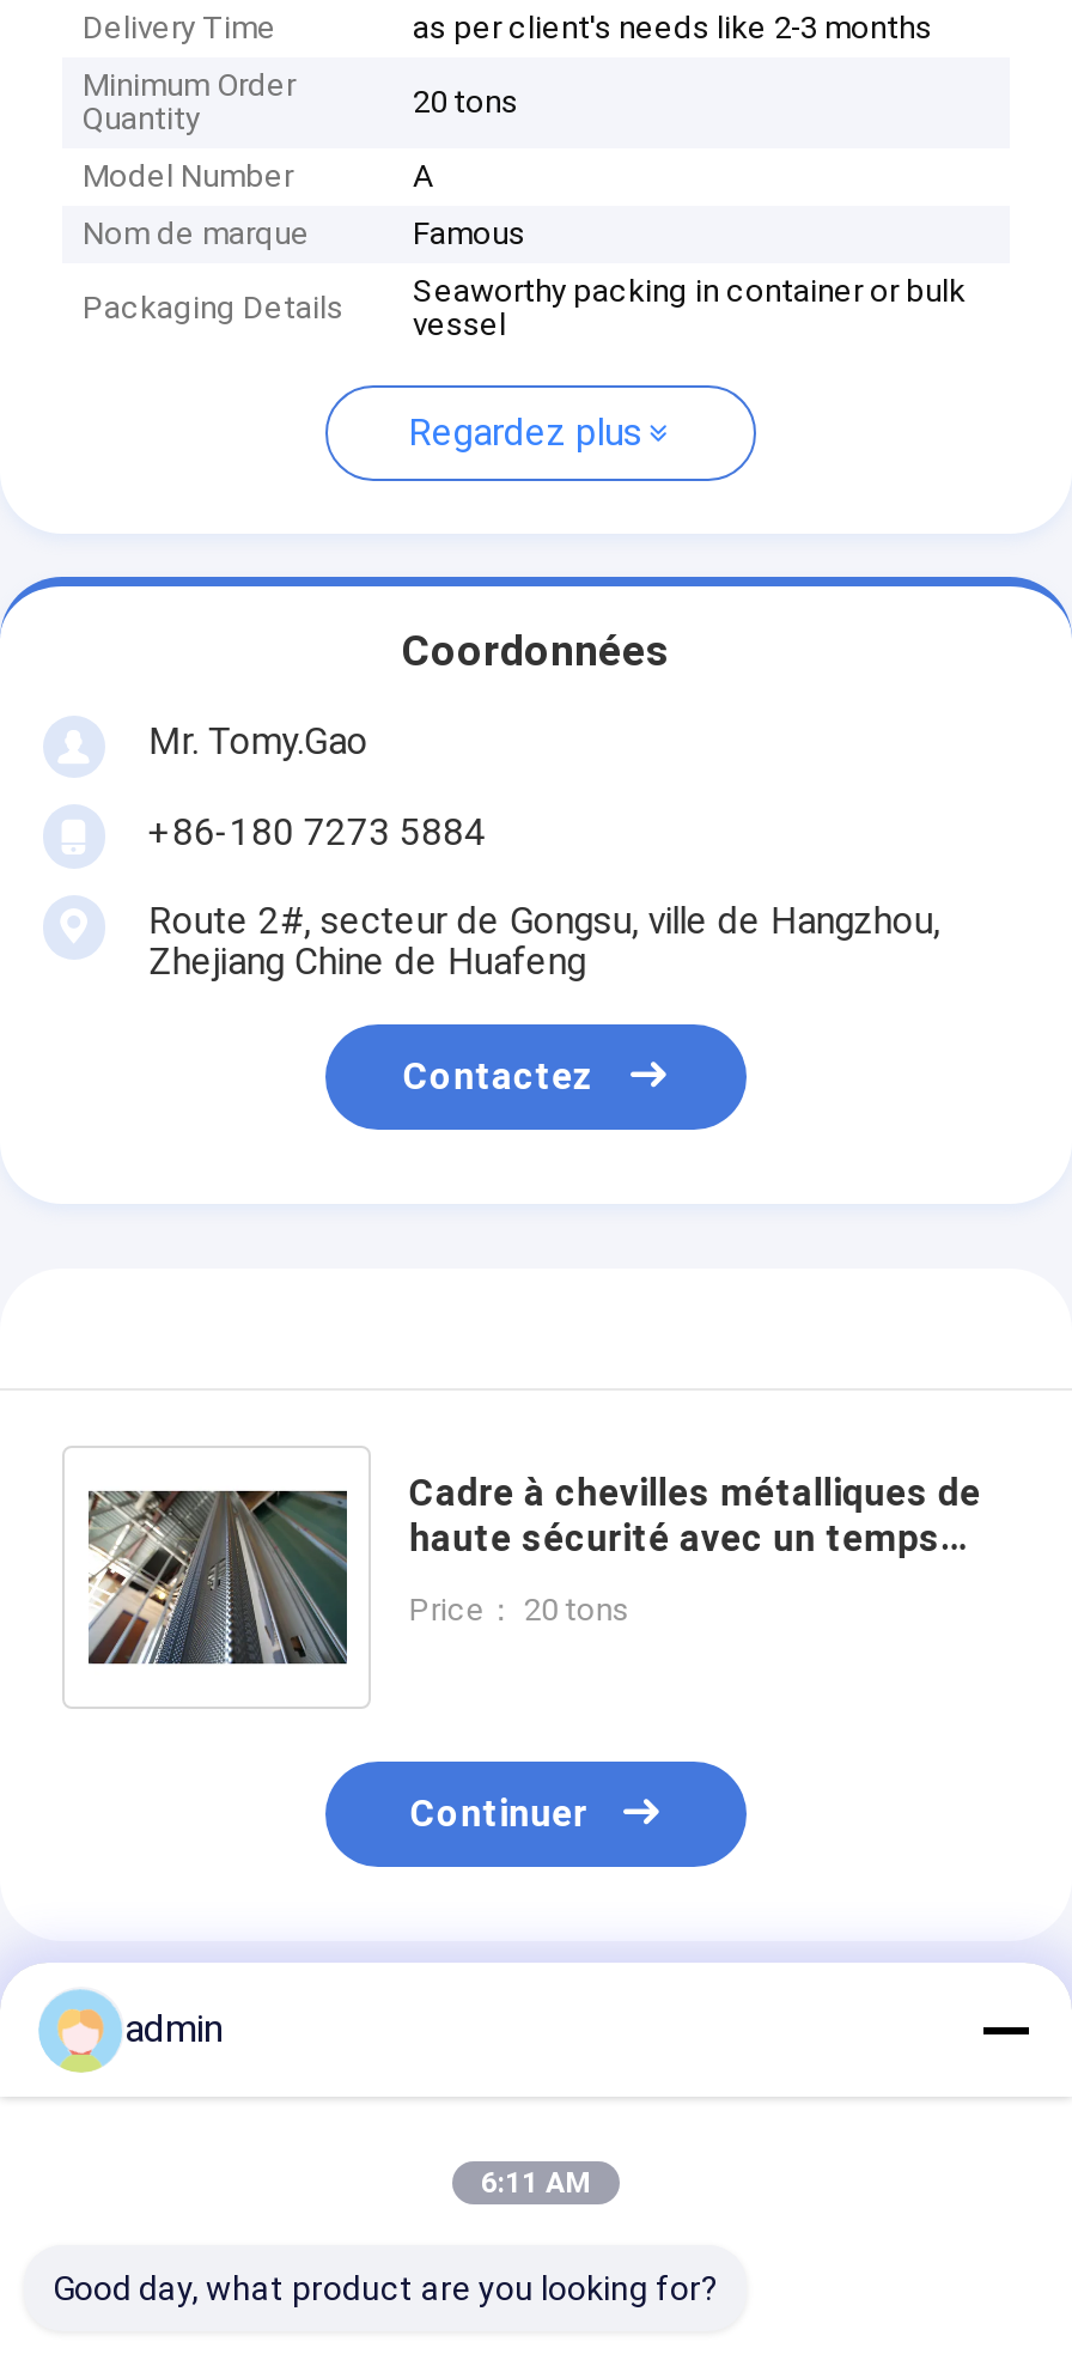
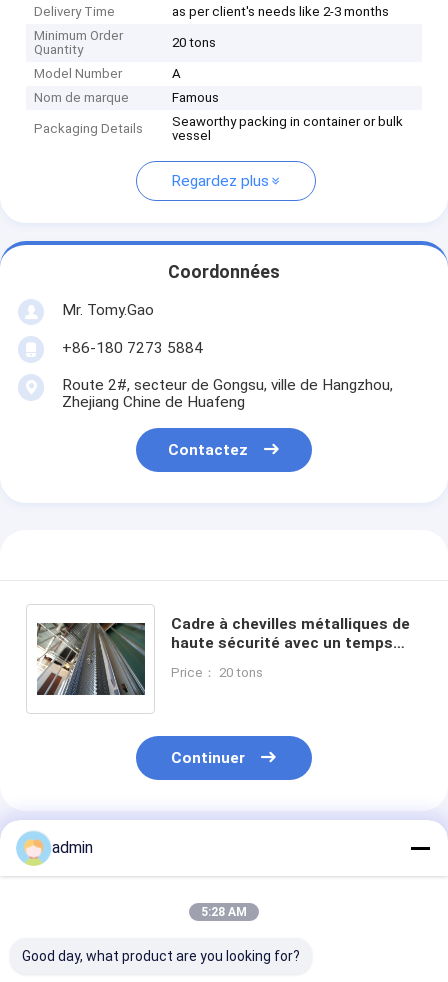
[481,2166,591,2200] 6:11 AM -> [201,905,247,919] 5:28 AM

